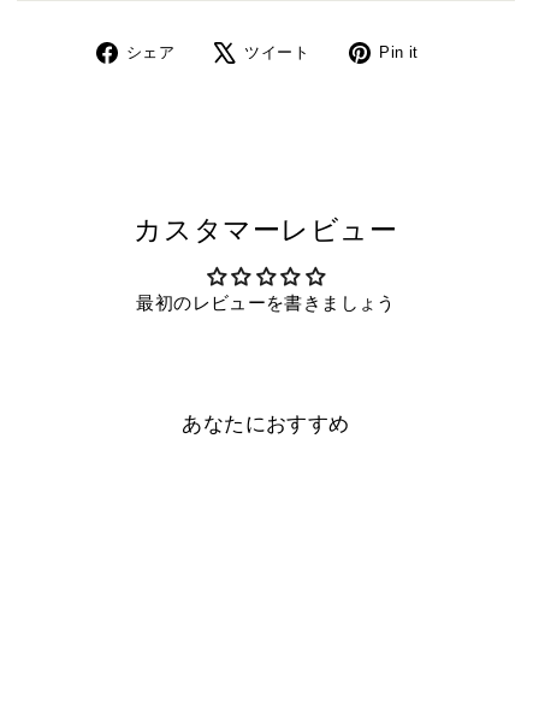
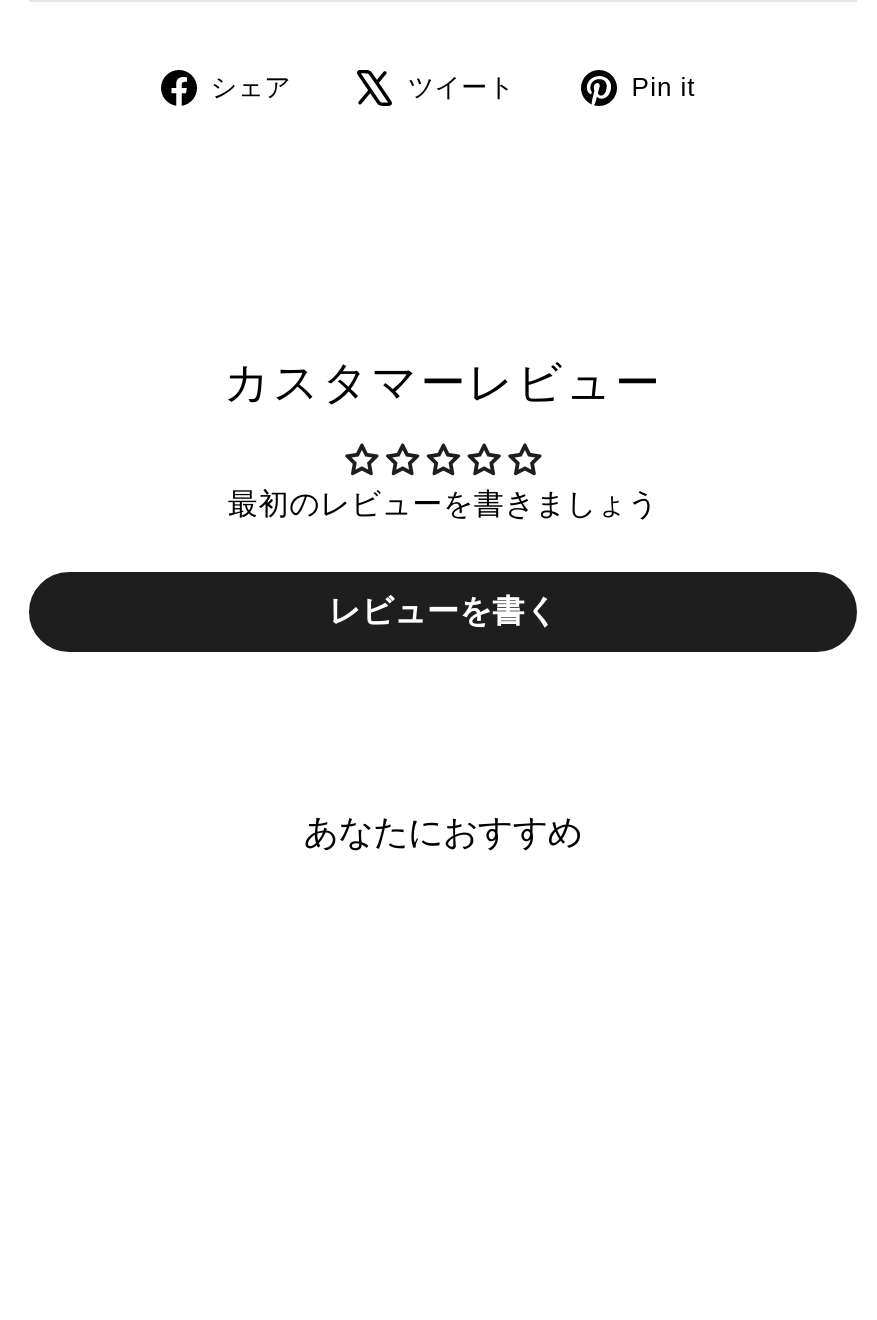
none -> [328,594,558,628] レビューを書く

